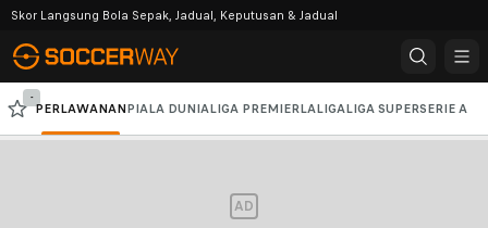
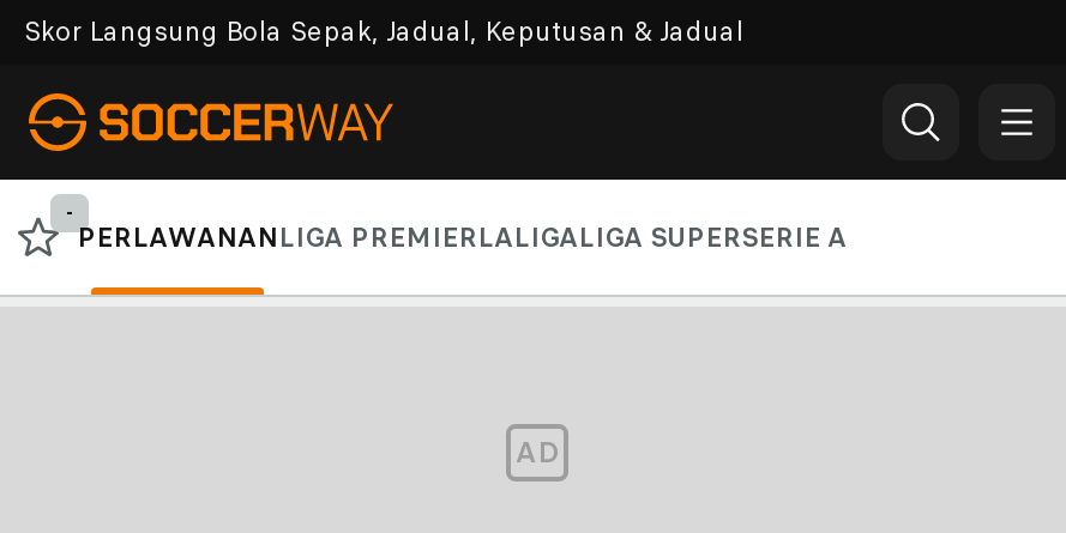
[35,101,467,116] PERLAWANAN PIALA DUNIA LIGA PREMIER LALIGA LIGA SUPERSERIE A -> [77,220,847,254] PERLAWANAN LIGA PREMIER LALIGALIGA SUPERSERIE A

